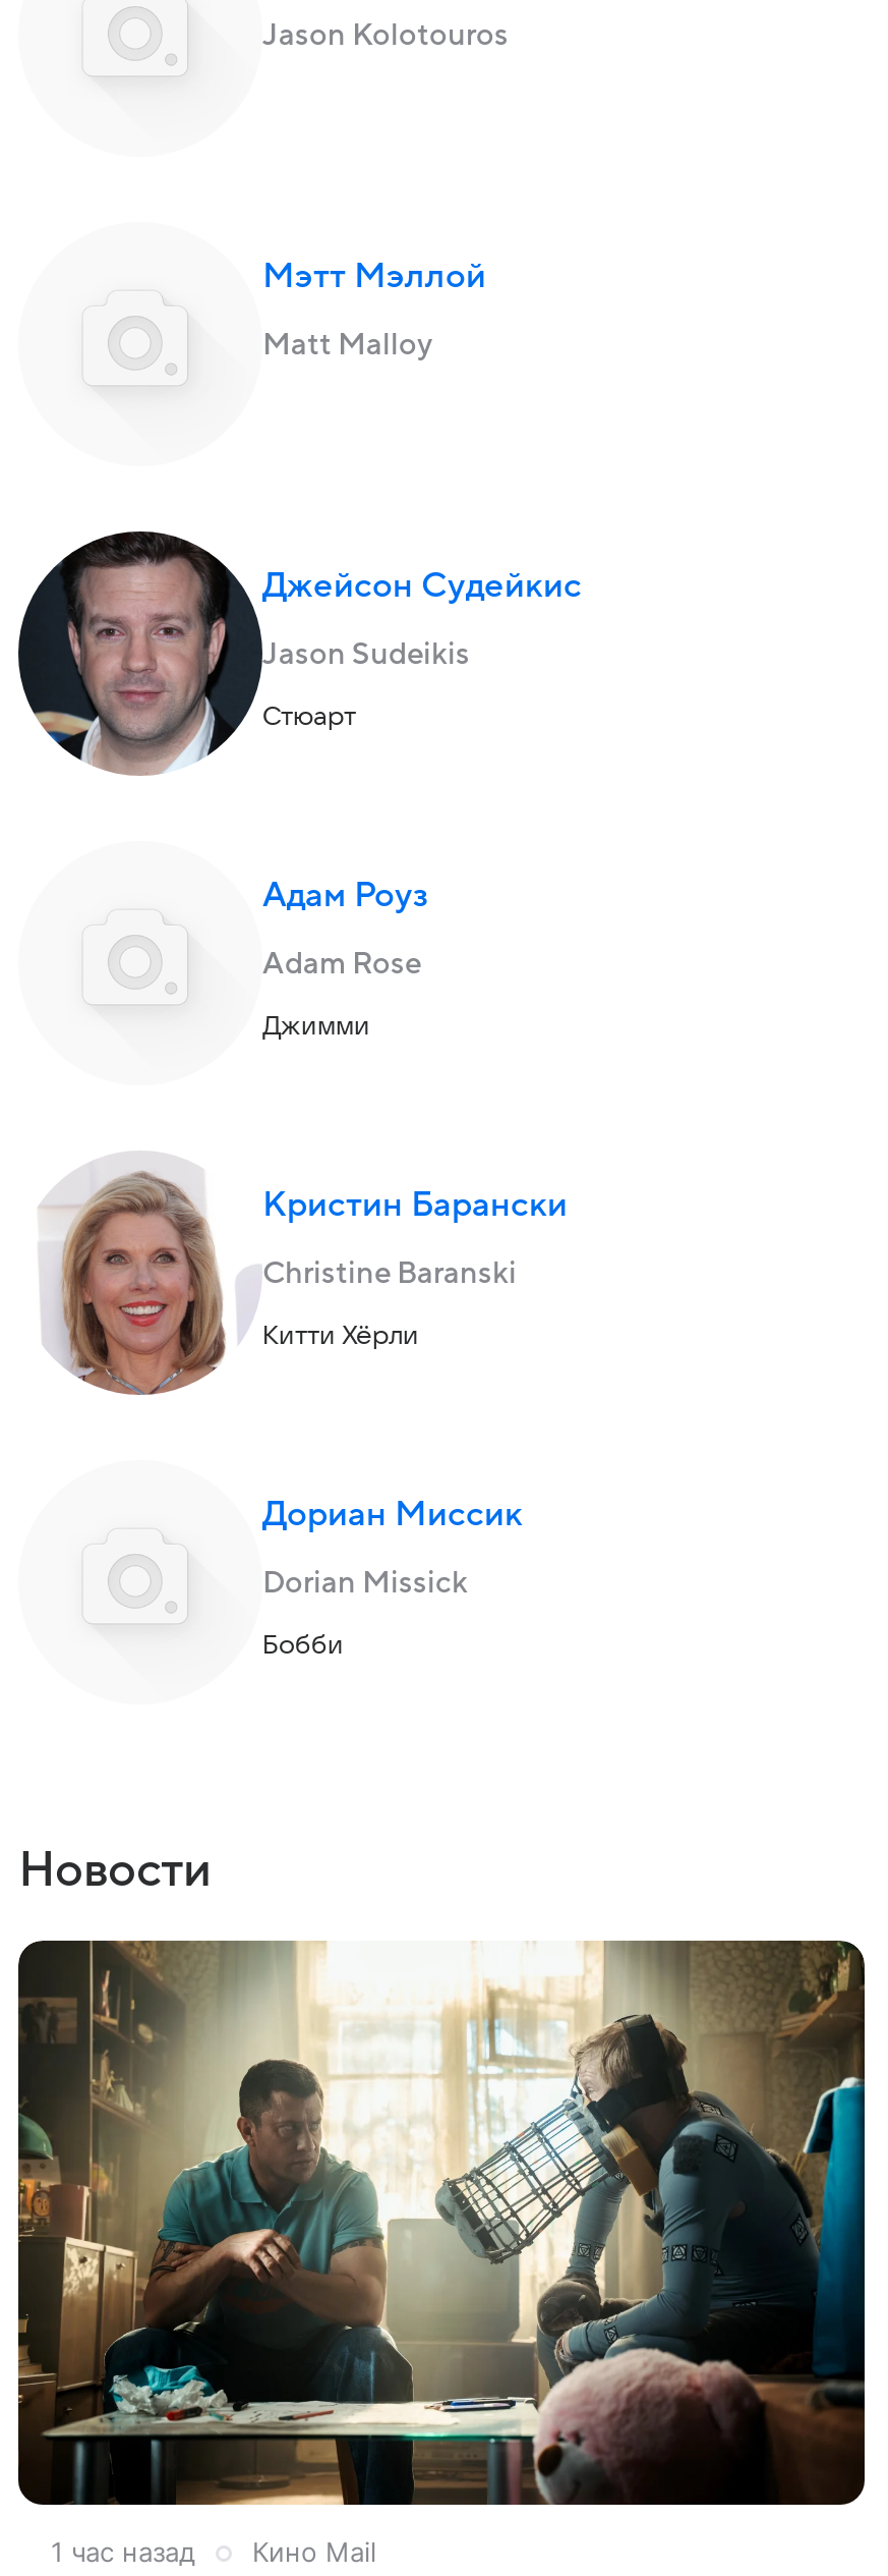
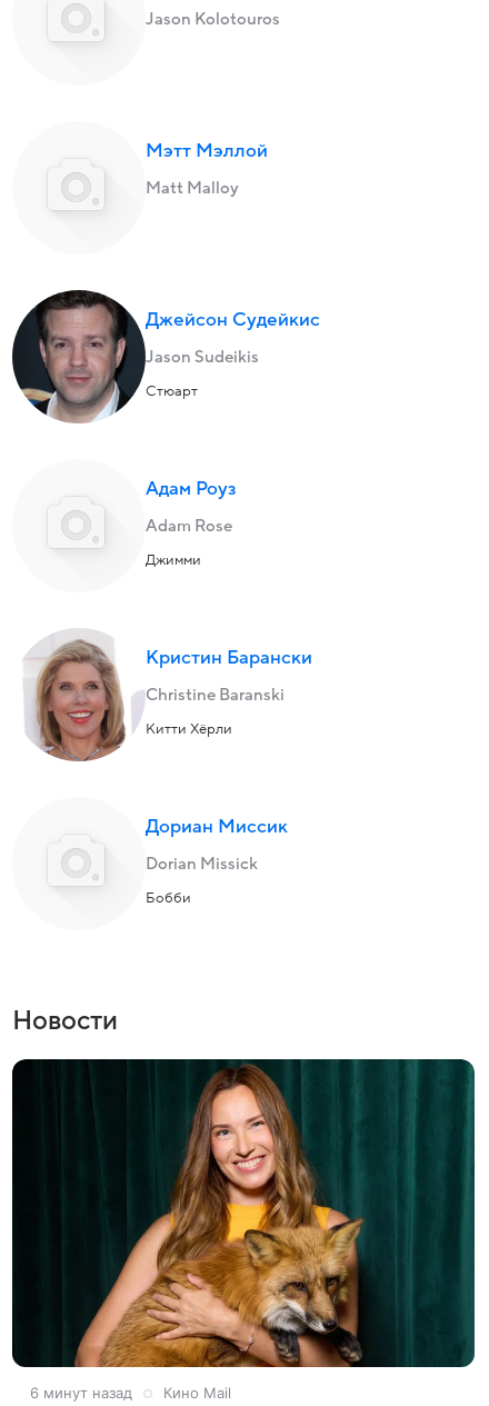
[16,1939,865,2568] [image] | 1 час назад Кино Mail -> [11,1058,475,1402] [image] | 6 минут назад Кино Mail

